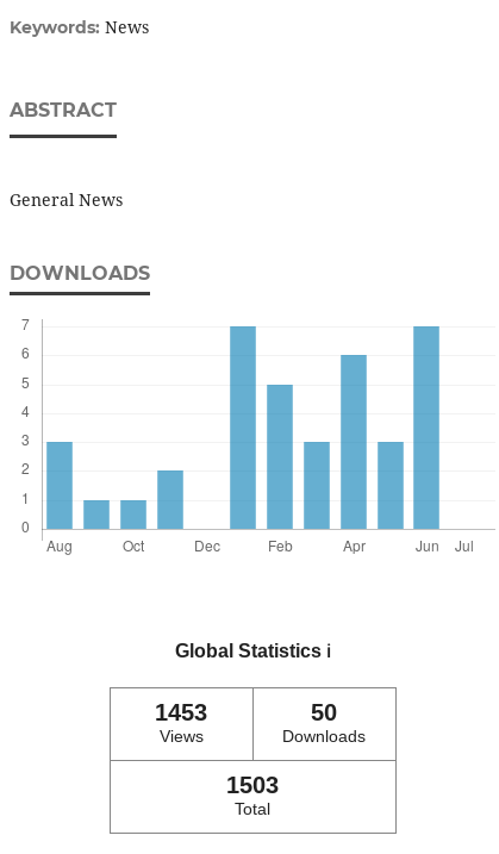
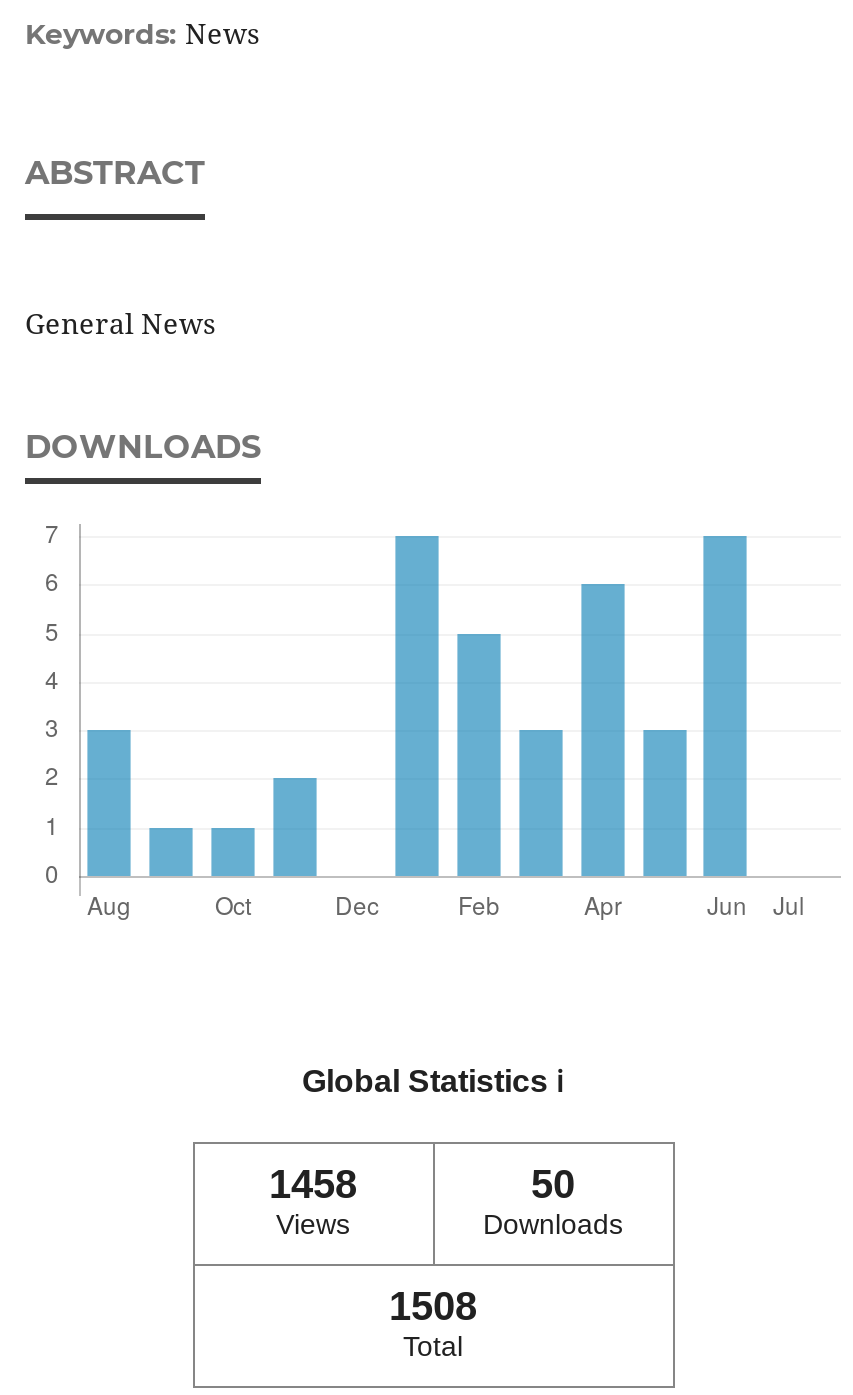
[155,700,207,726] 1453 -> [269,1163,357,1207] 1458
[226,772,279,798] 1503 -> [389,1285,477,1329] 1508

